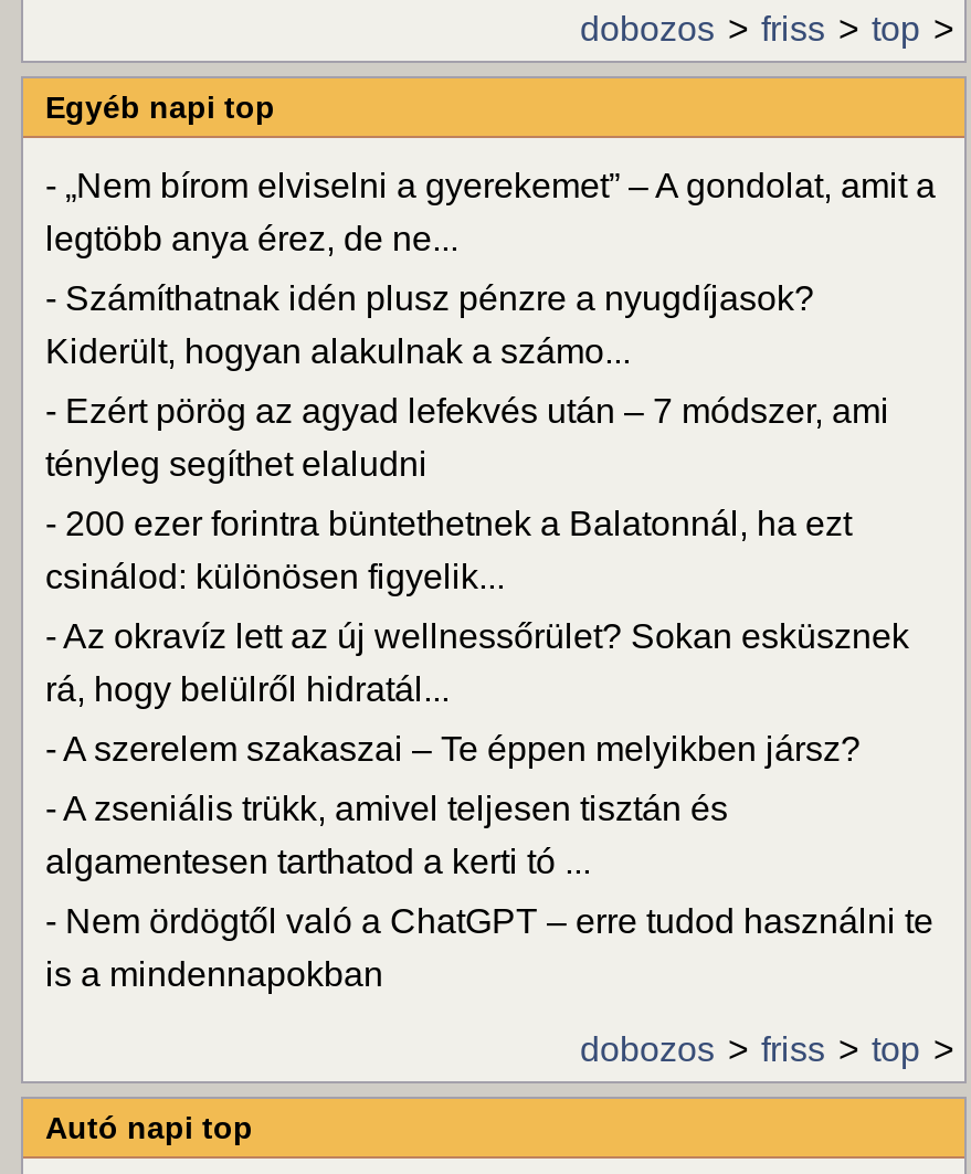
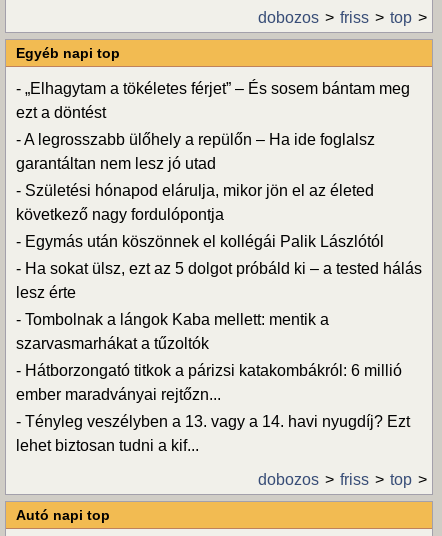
[45,167,936,257] - „Nem bírom elviselni a gyerekemet” – A gondolat, amit a | legtöbb anya érez, de ne... -> [16,80,410,121] - „Elhagytam a tökéletes férjet” – És sosem bántam meg | ezt a döntést
[45,279,814,370] - Számíthatnak idén plusz pénzre a nyugdíjasok? | Kiderült, hogyan alakulnak a számo... -> [16,131,375,172] - A legrosszabb ülőhely a repülőn – Ha ide foglalsz | garantáltan nem lesz jó utad
[45,392,889,483] - Ezért pörög az agyad lefekvés után – 7 módszer, ami | tényleg segíthet elaludni -> [16,182,374,223] - Születési hónapod elárulja, mikor jön el az életed | következő nagy fordulópontja
[45,505,852,595] - 200 ezer forintra büntethetnek a Balatonnál, ha ezt | csinálod: különösen figyelik... -> [16,233,384,250] - Egymás után köszönnek el kollégái Palik Lászlótól
[45,617,909,708] - Az okravíz lett az új wellnessőrület? Sokan esküsznek | rá, hogy belülről hidratál... -> [16,260,422,301] - Ha sokat ülsz, ezt az 5 dolgot próbáld ki – a tested hálás | lesz érte
[45,730,861,768] - A szerelem szakaszai – Te éppen melyikben jársz? -> [16,311,329,352] - Tombolnak a lángok Kaba mellett: mentik a | szarvasmarhákat a tűzoltók
[45,790,728,880] - A zseniális trükk, amivel teljesen tisztán és | algamentesen tarthatod a kerti tó ... -> [16,362,402,403] - Hátborzongató titkok a párizsi katakombákról: 6 millió | ember maradványai rejtőzn...
[45,902,933,993] - Nem ördögtől való a ChatGPT – erre tudod használni te | is a mindennapokban -> [16,413,410,454] - Tényleg veszélyben a 13. vagy a 14. havi nyugdíj? Ezt | lehet biztosan tudni a kif...

